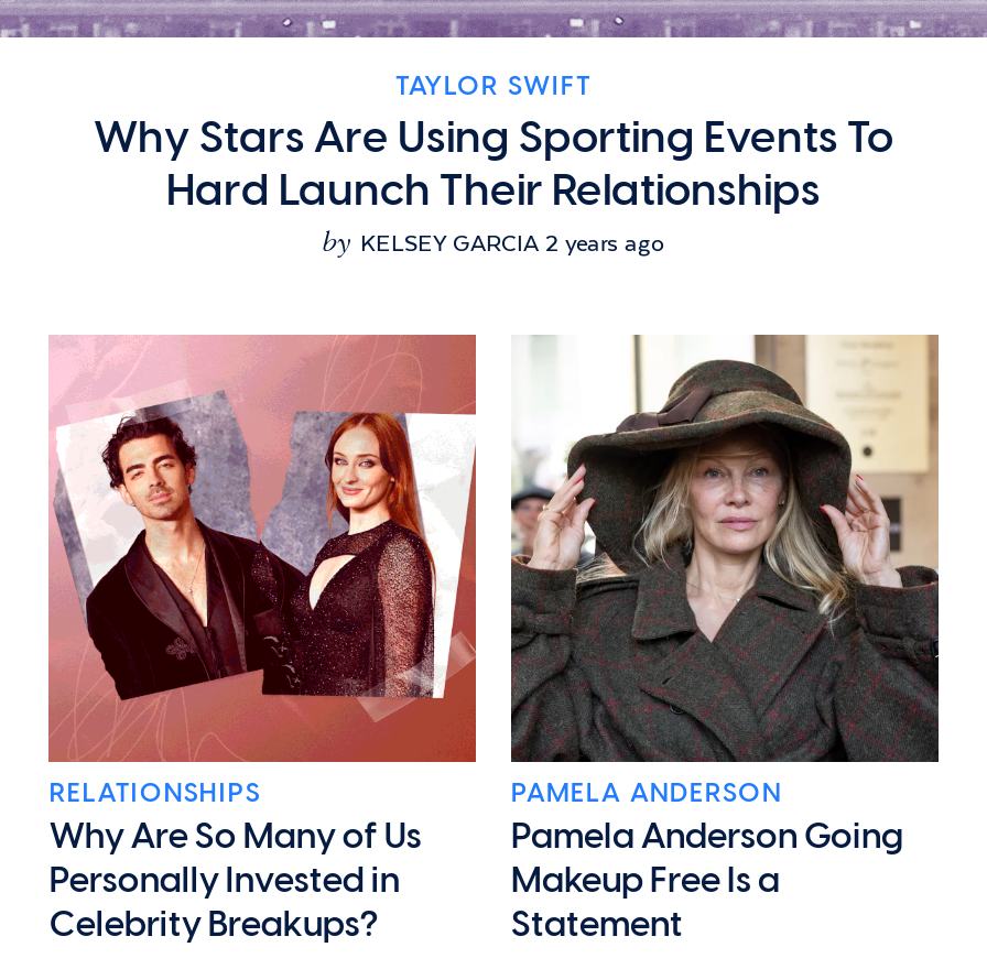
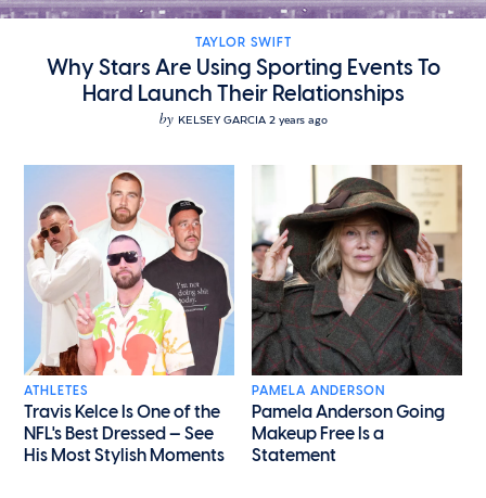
[46,333,478,946] [image] | RELATIONSHIPS | Why Are So Many of Us | Personally Invested in | Celebrity Breakups? -> [23,165,234,466] [image] | ATHLETES | Travis Kelce Is One of the | NFL's Best Dressed — See | His Most Stylish Moments

